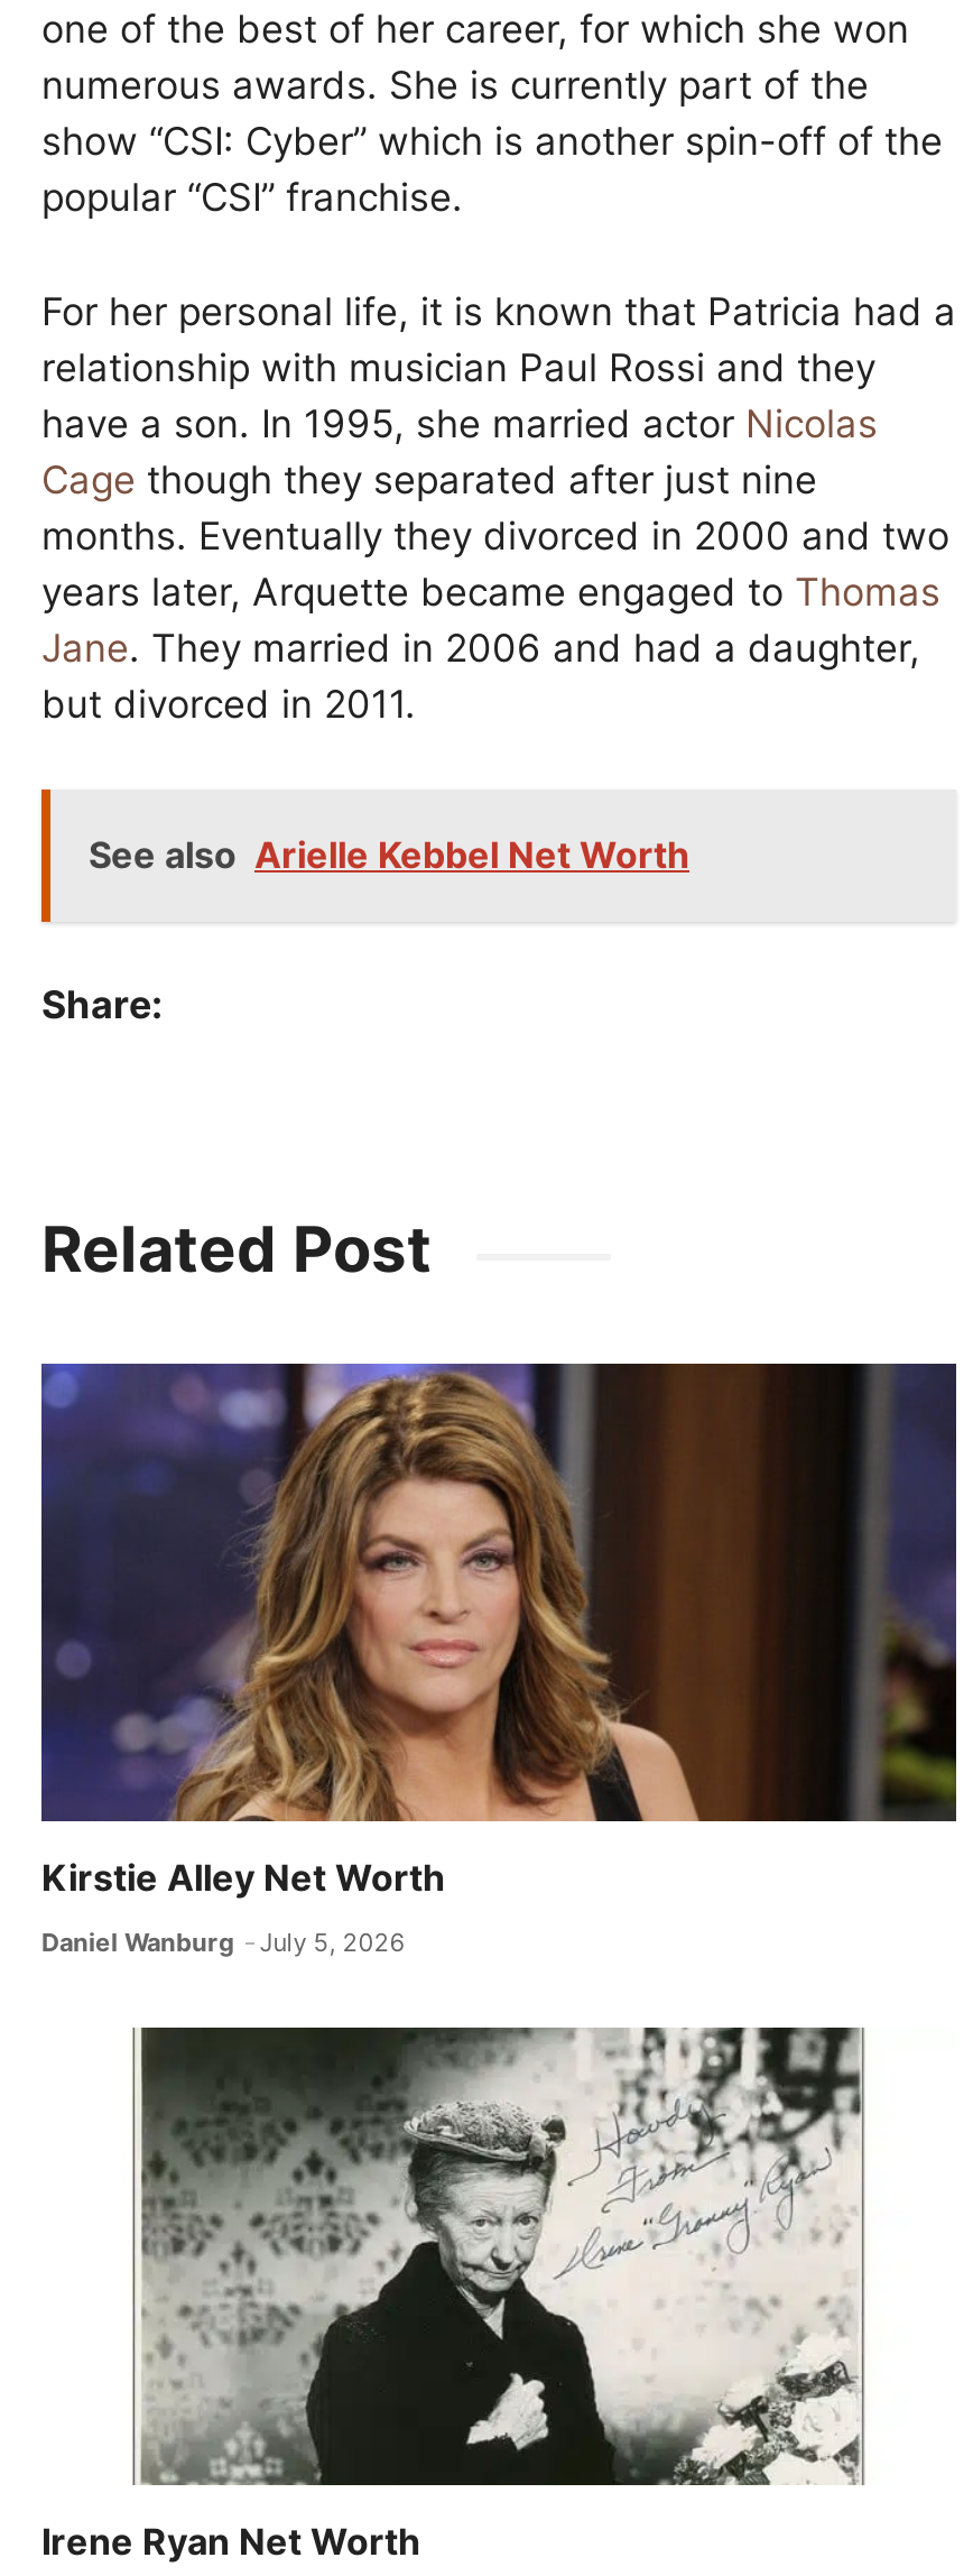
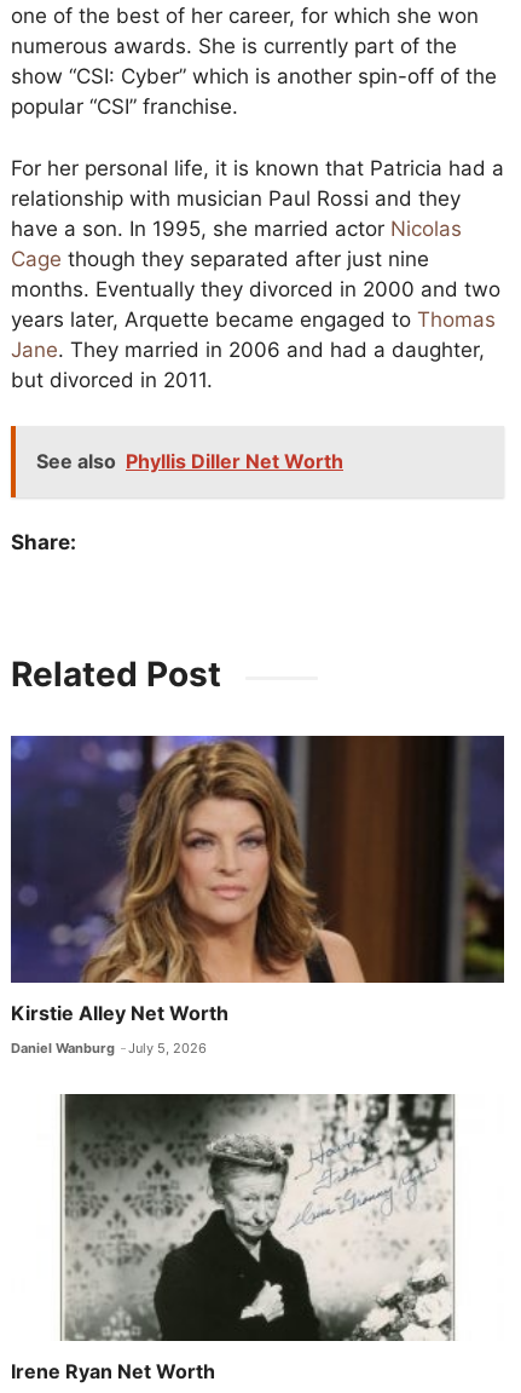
[89,833,689,878] See also Arielle Kebbel Net Worth -> [36,450,343,474] See also Phyllis Diller Net Worth

